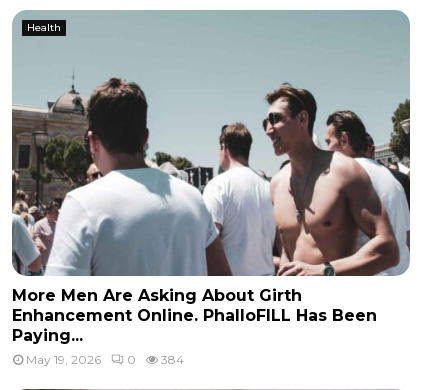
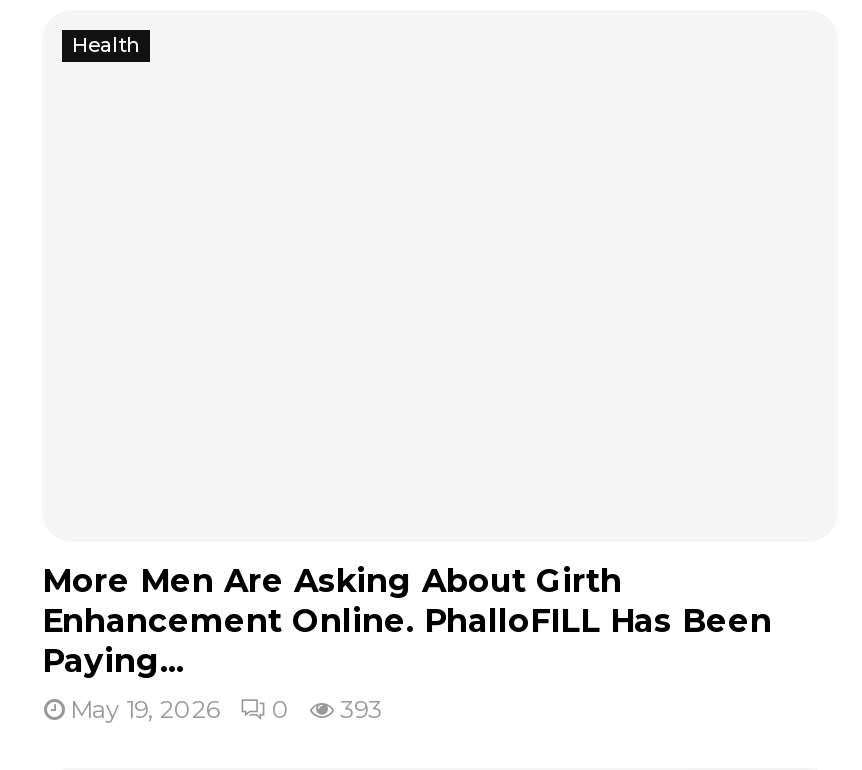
[11,9,411,277] [image] -> none
[161,352,184,367] 384 -> [340,693,382,723] 393

